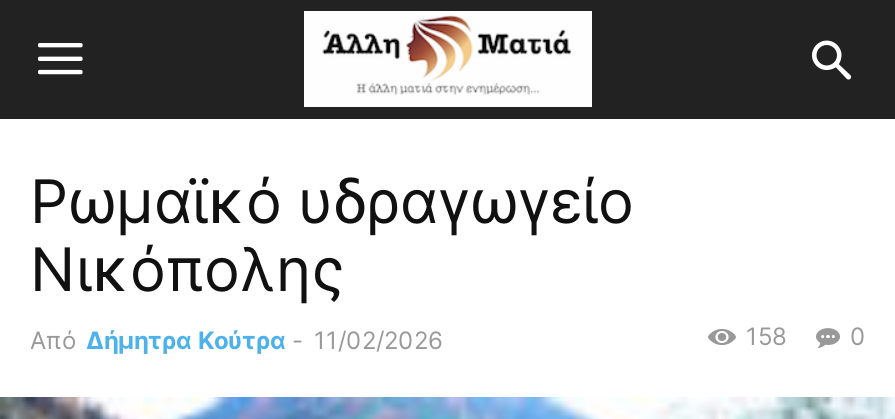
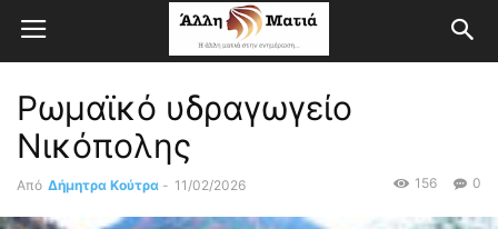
[746,321,786,351] 158 -> [415,175,437,191] 156

